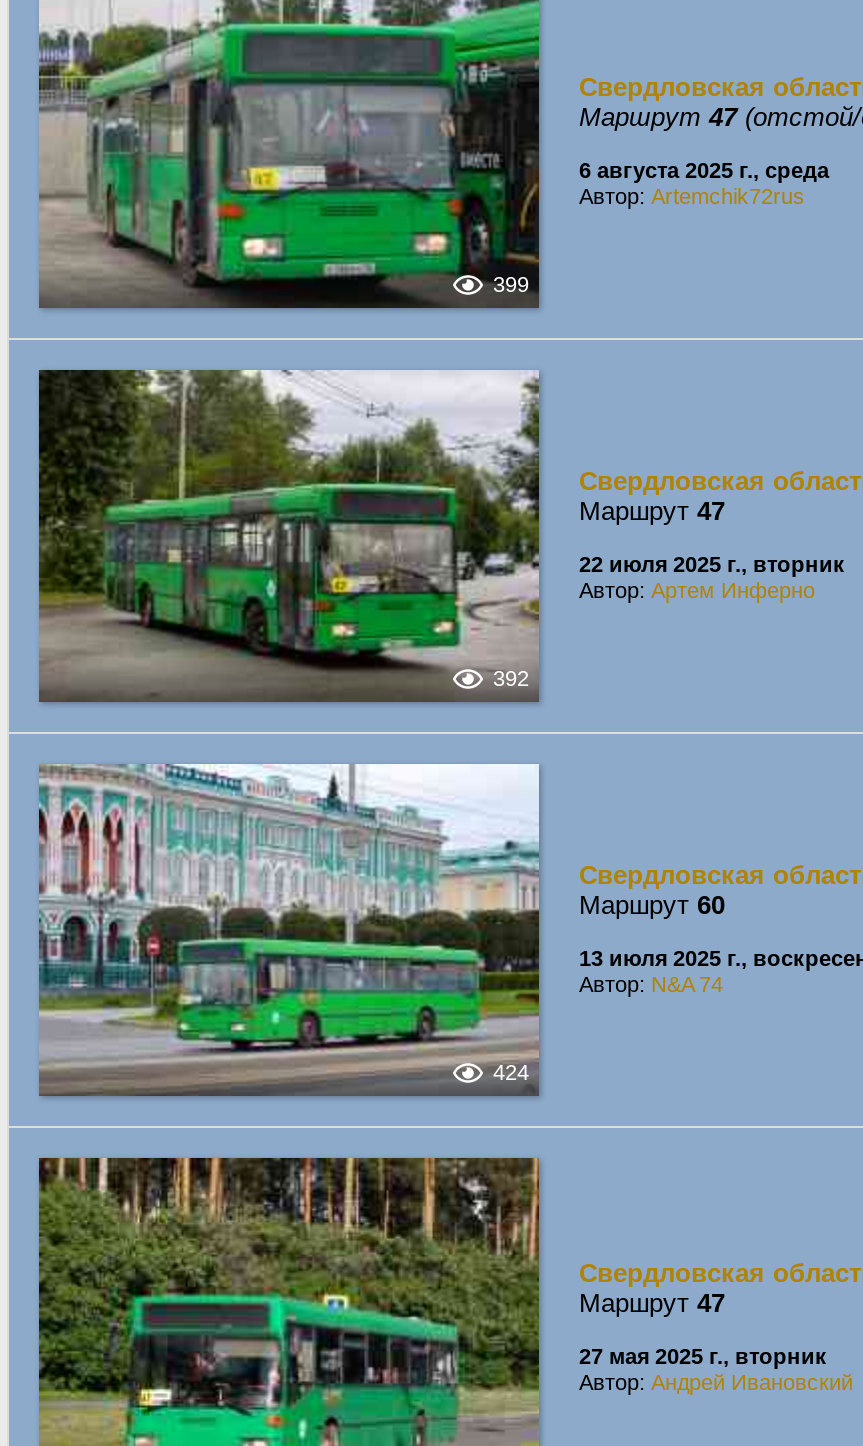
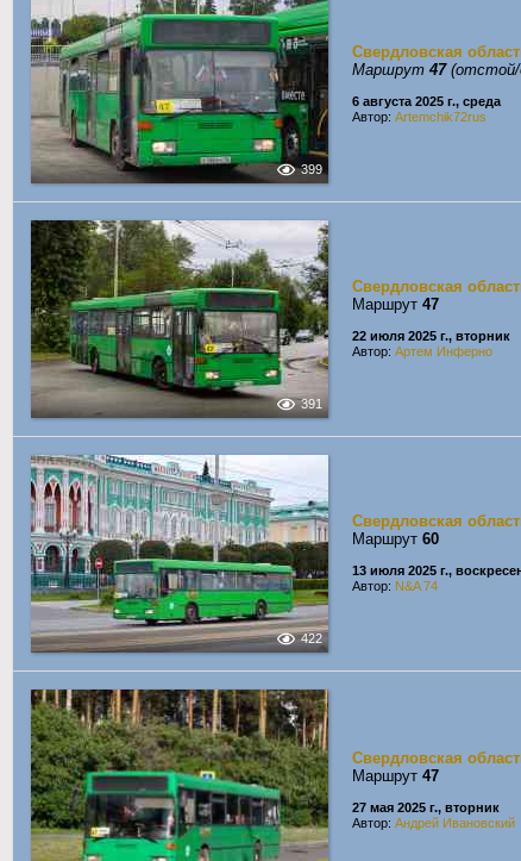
[493,666,529,690] 392 -> [301,397,322,411] 391
[493,1060,529,1084] 424 -> [301,631,322,645] 422

